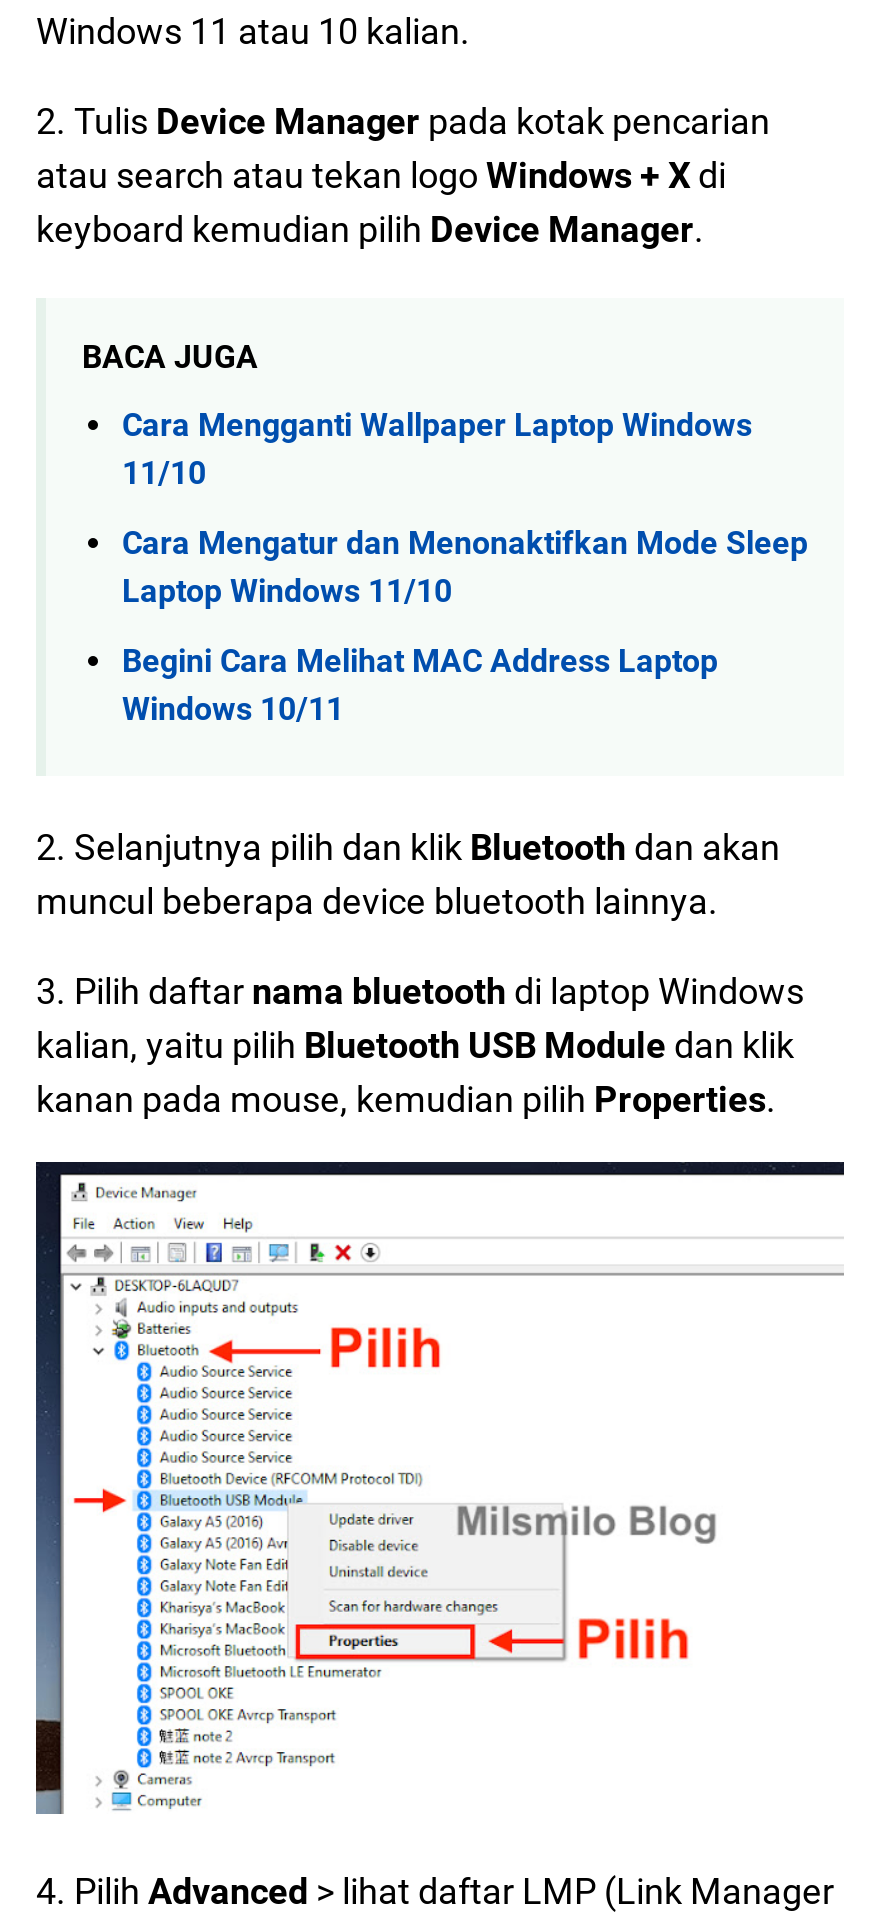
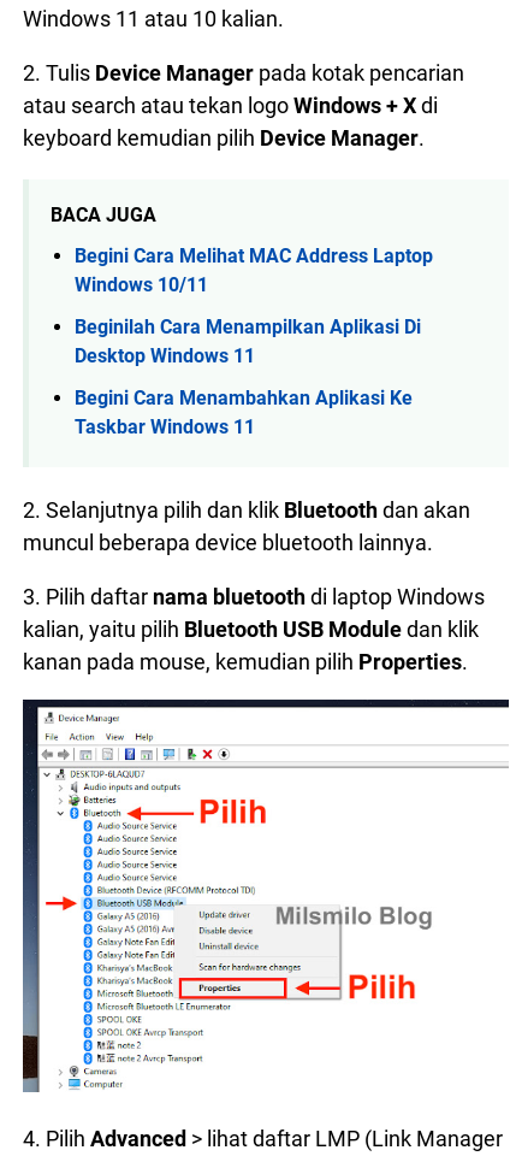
[122,407,808,610] Cara Mengganti Wallpaper Laptop Windows | 11/10 | Cara Mengatur dan Menonaktifkan Mode Sleep | Laptop Windows 11/10 -> none
moved [122,642,718,728] -> [75,245,433,297]: Begini Cara Melihat MAC Address Laptop | Windows 10/11
none -> [75,316,421,438] Beginilah Cara Menampilkan Aplikasi Di | Desktop Windows 11 | Begini Cara Menambahkan Aplikasi Ke | Taskbar Windows 11

